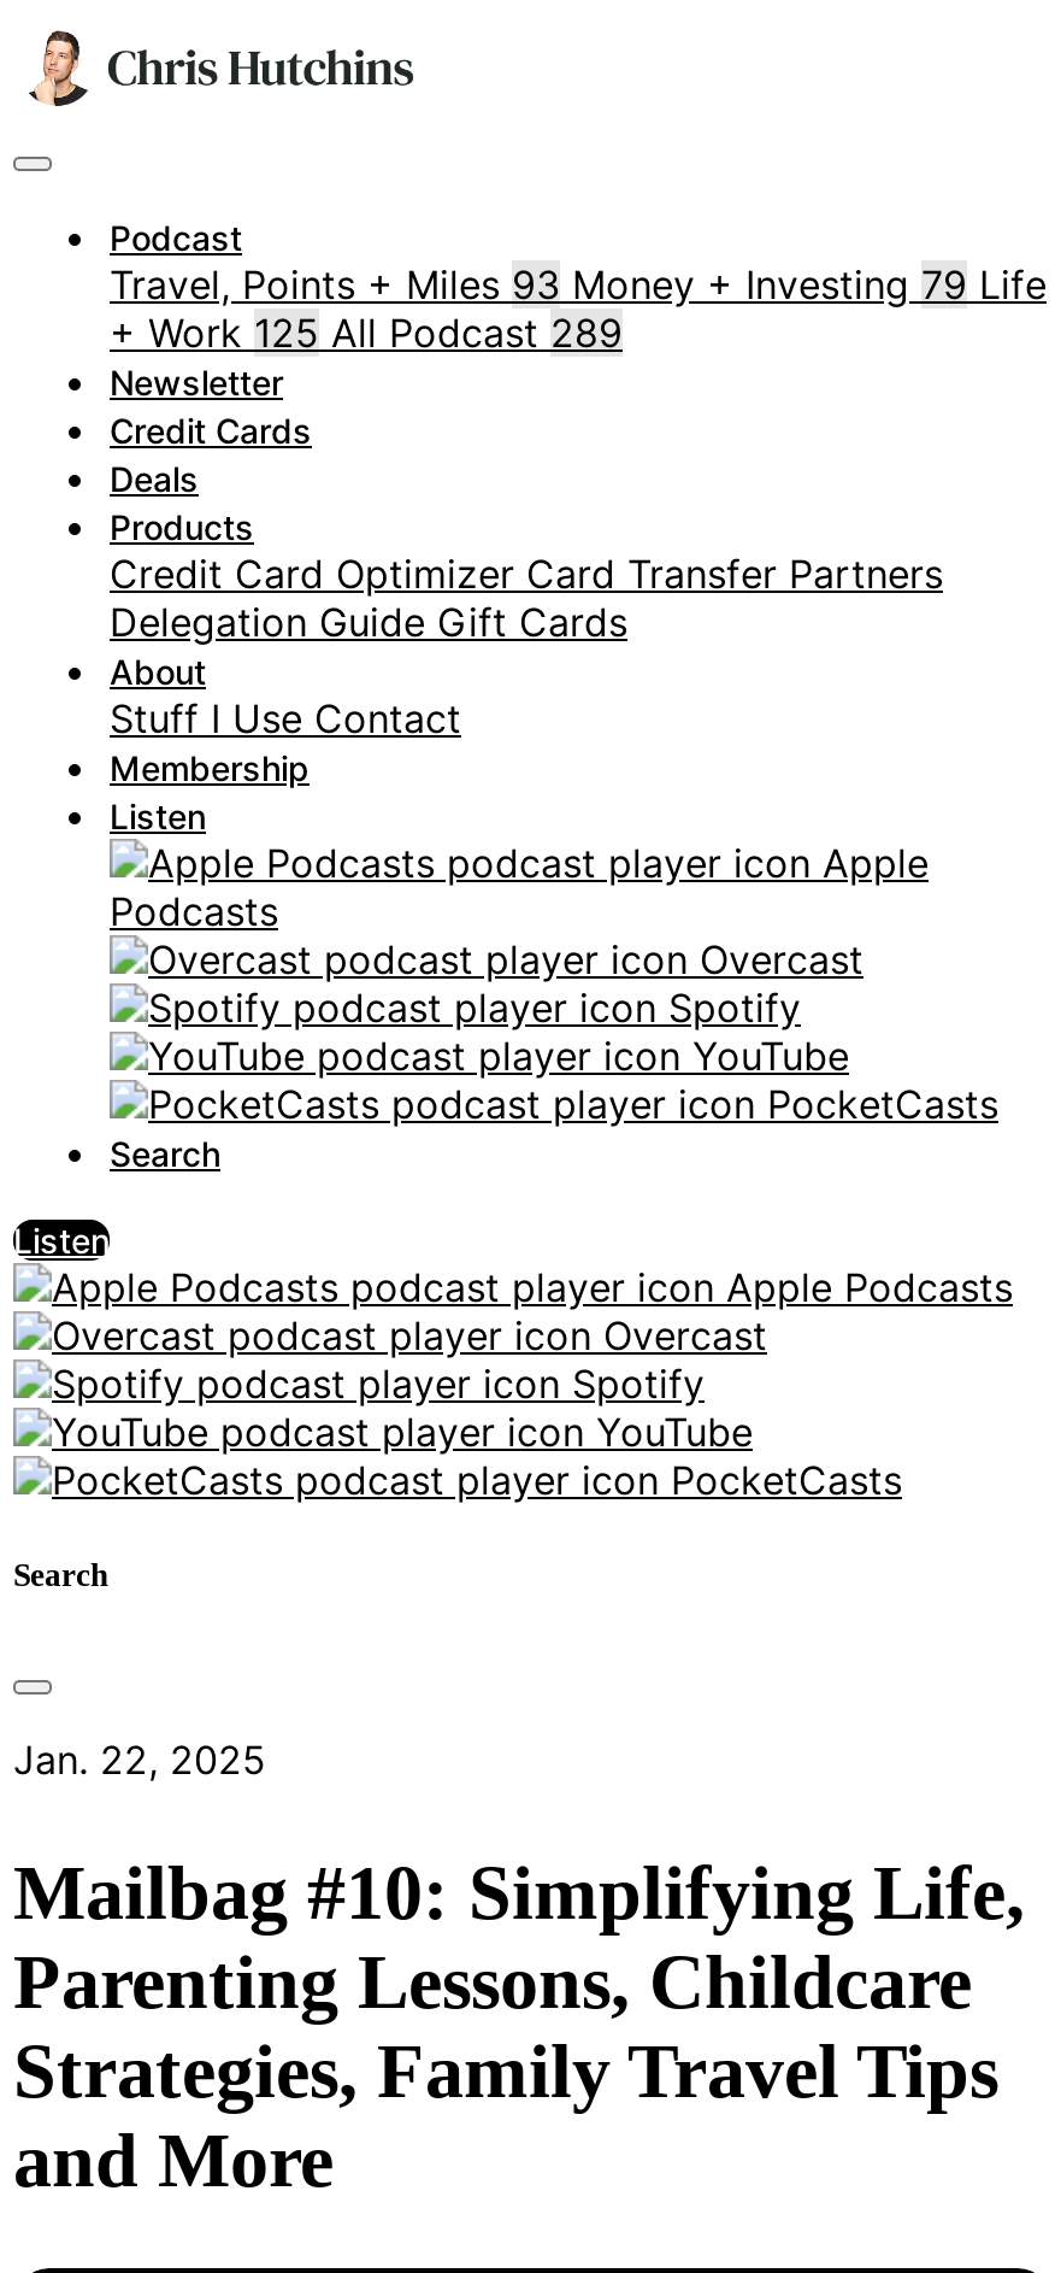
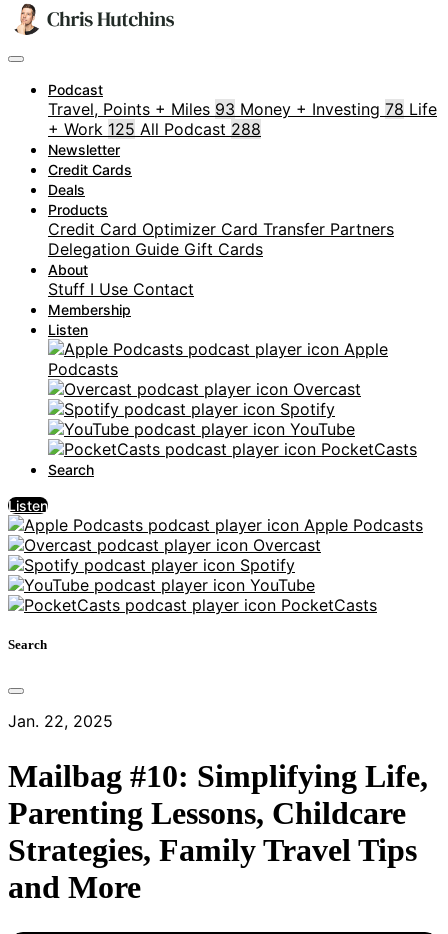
[110,260,1047,309] Travel, Points + Miles 93 Money + Investing 79 Life -> [48,99,437,119] Travel, Points + Miles 93 Money + Investing 78 Life
[110,309,623,357] + Work 125 All Podcast 289 -> [48,119,261,139] + Work 125 All Podcast 288

